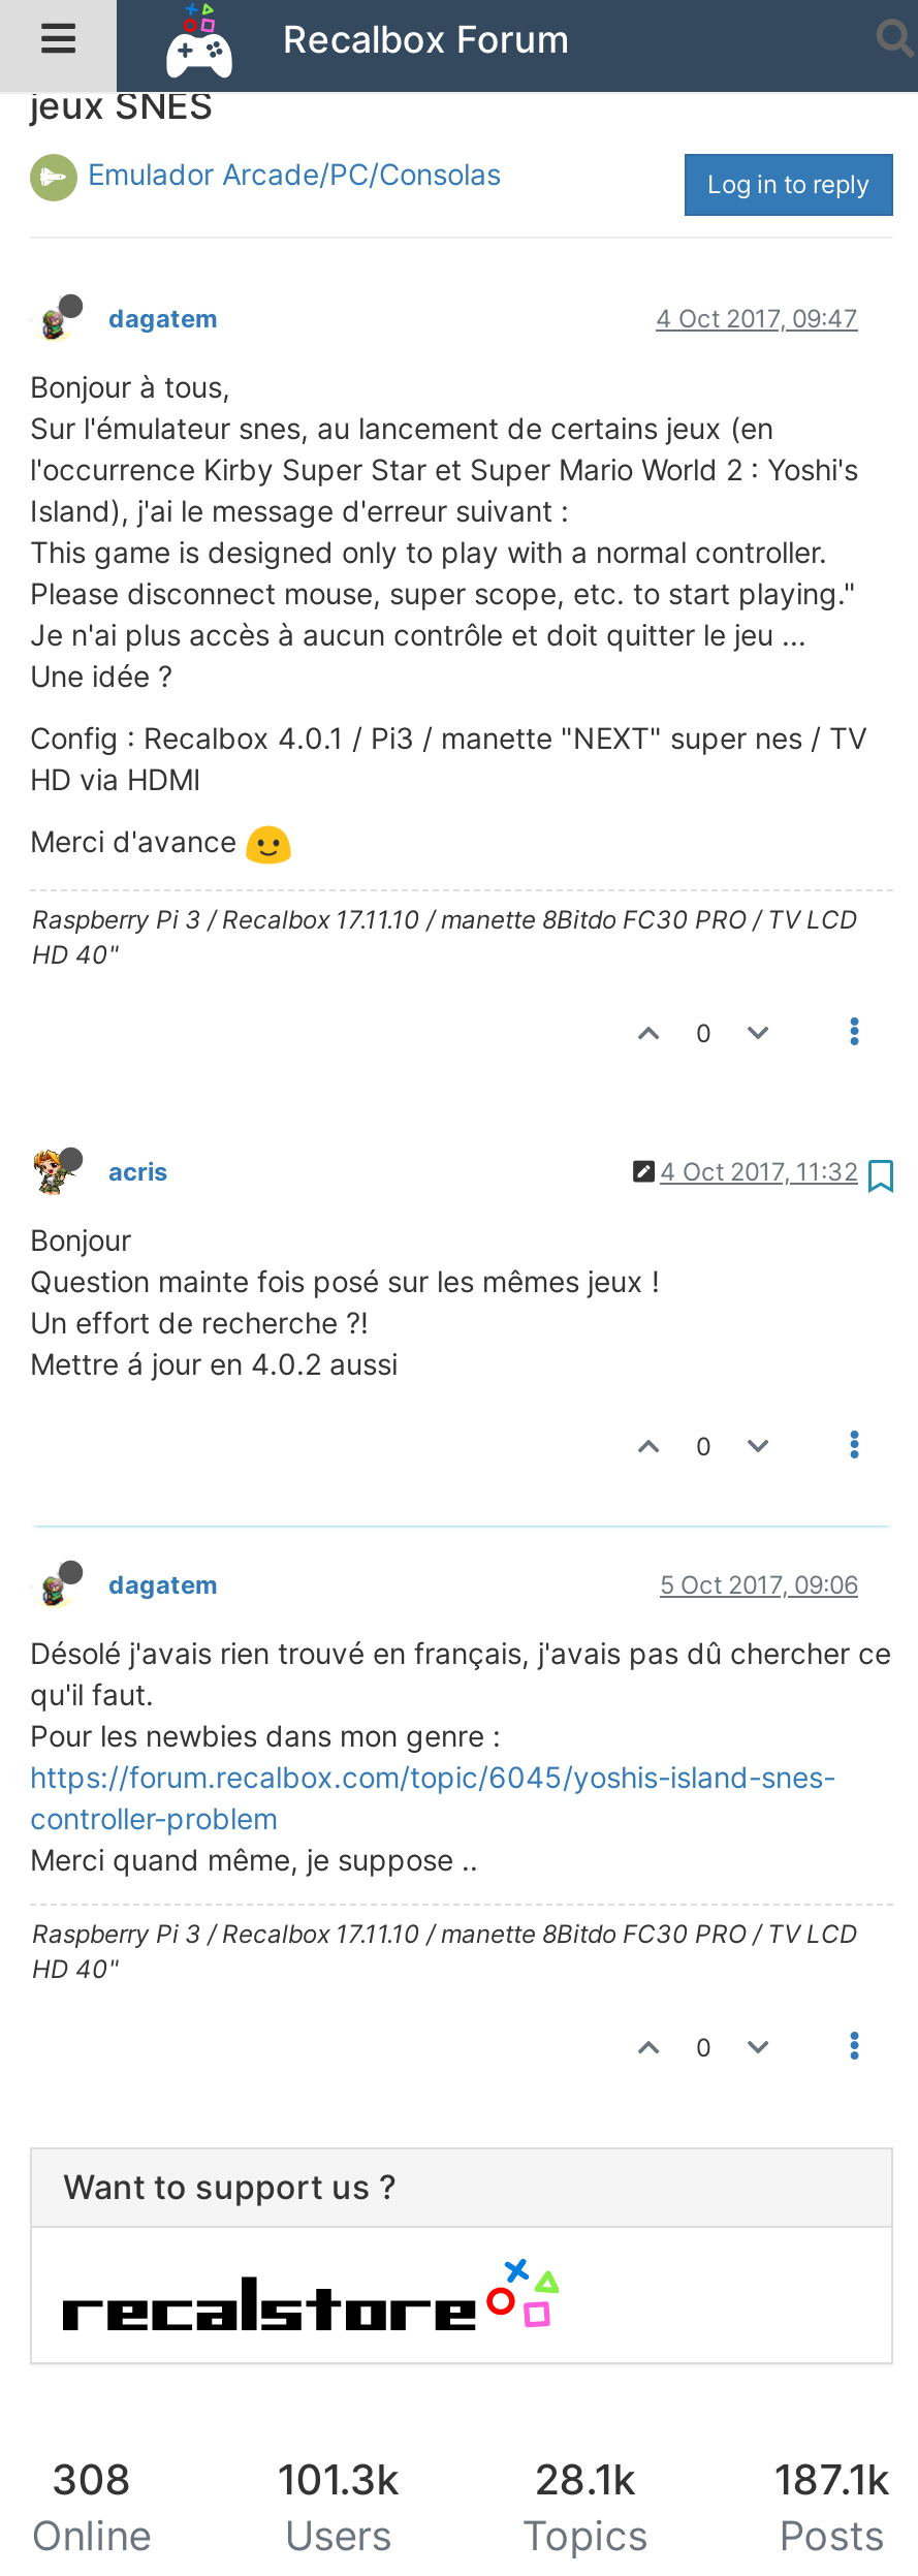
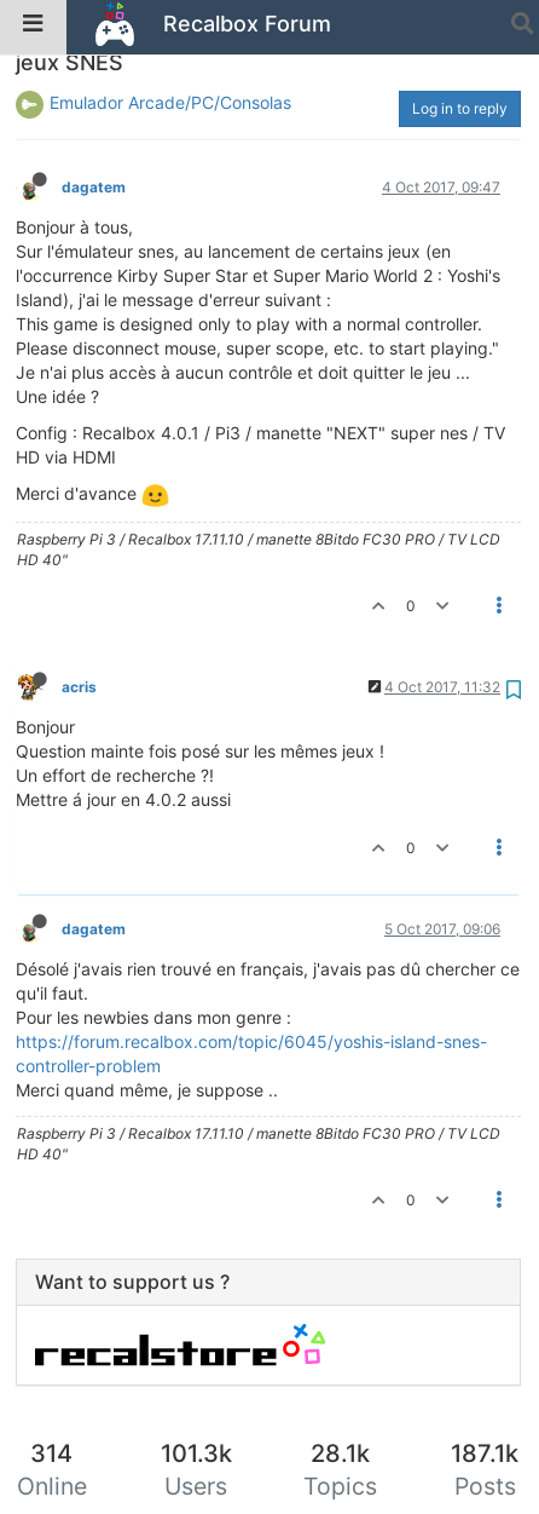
[51,2455,132,2505] 308 -> [30,1439,73,1468] 314

